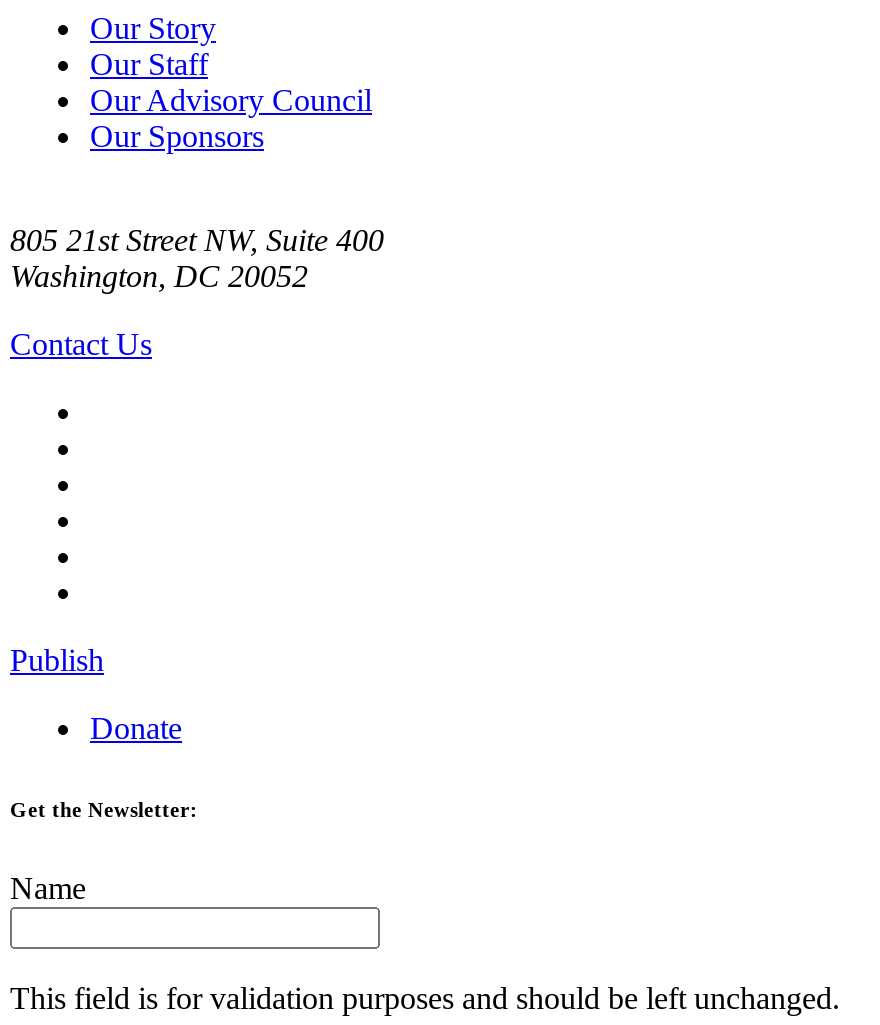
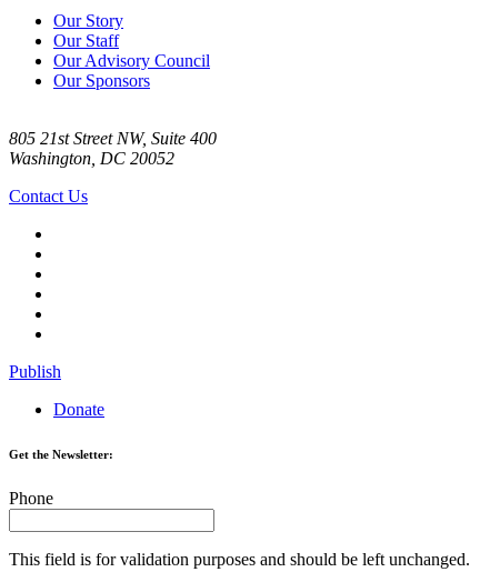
[10,871,86,905] Name -> [9,488,53,507] Phone

